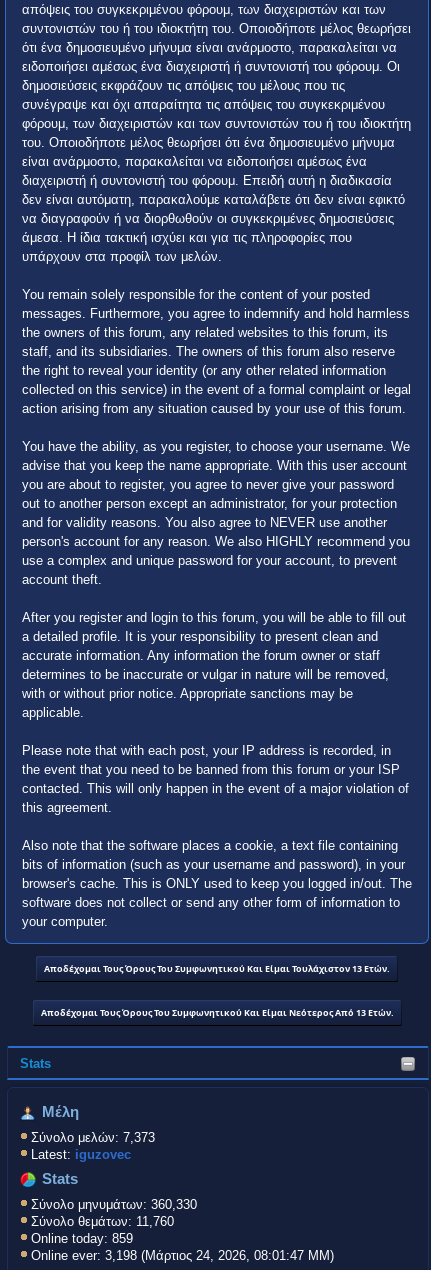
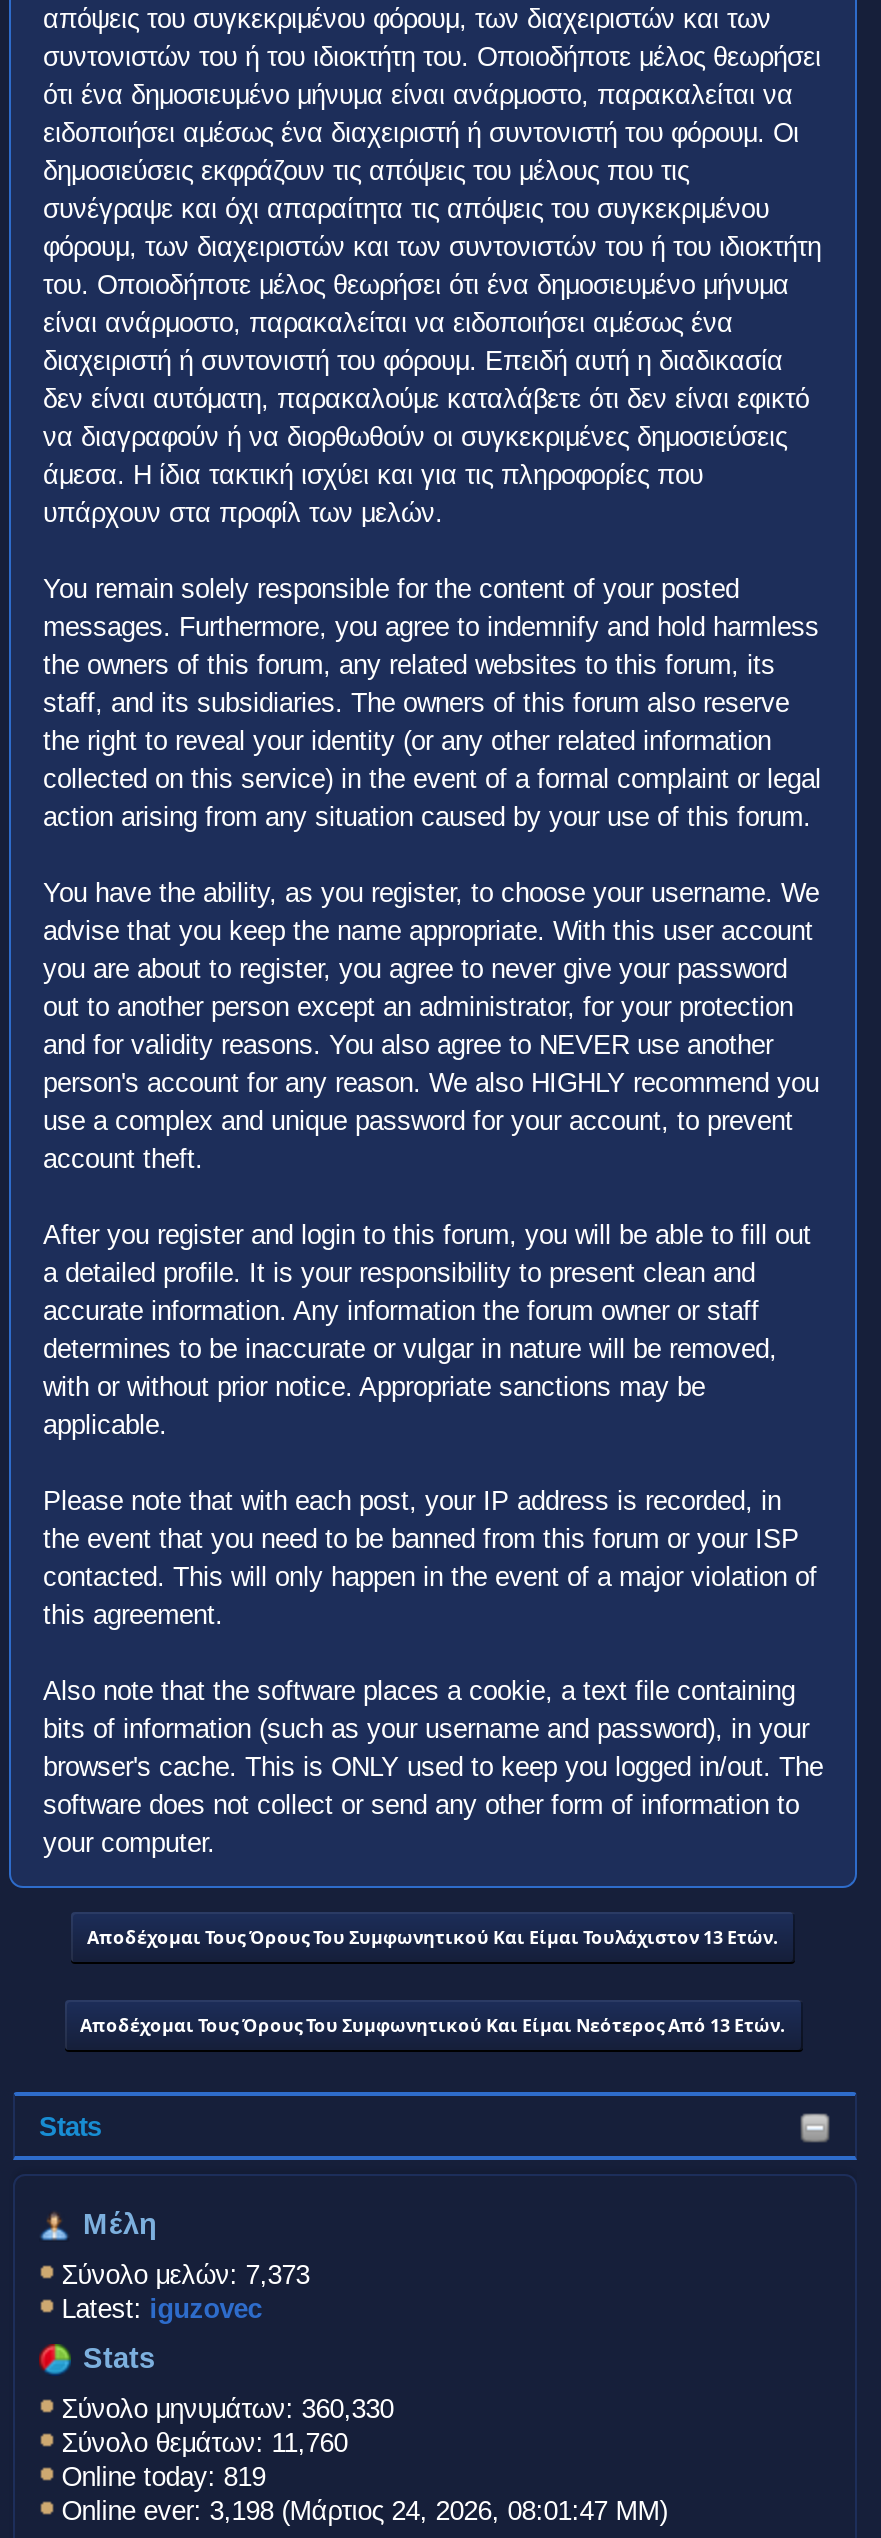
[31,1231,133,1246] Online today: 859 -> [62,2462,266,2492] Online today: 819

